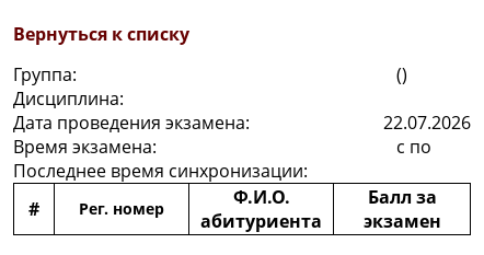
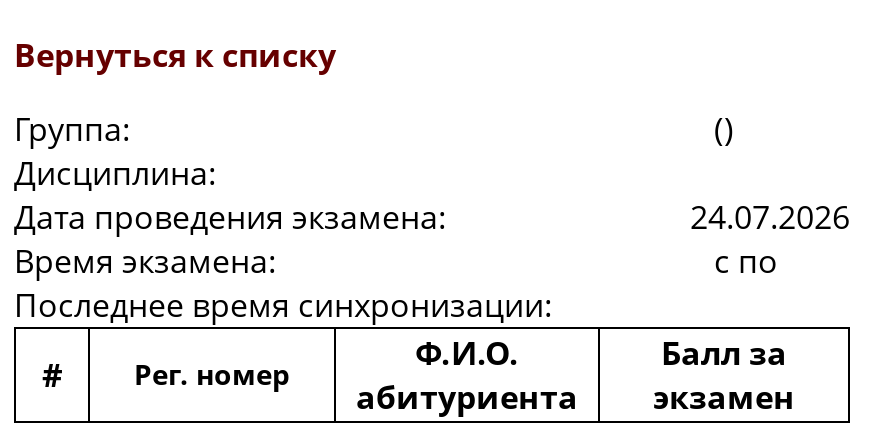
[383,111,471,135] 22.07.2026 -> [690,196,850,240] 24.07.2026

